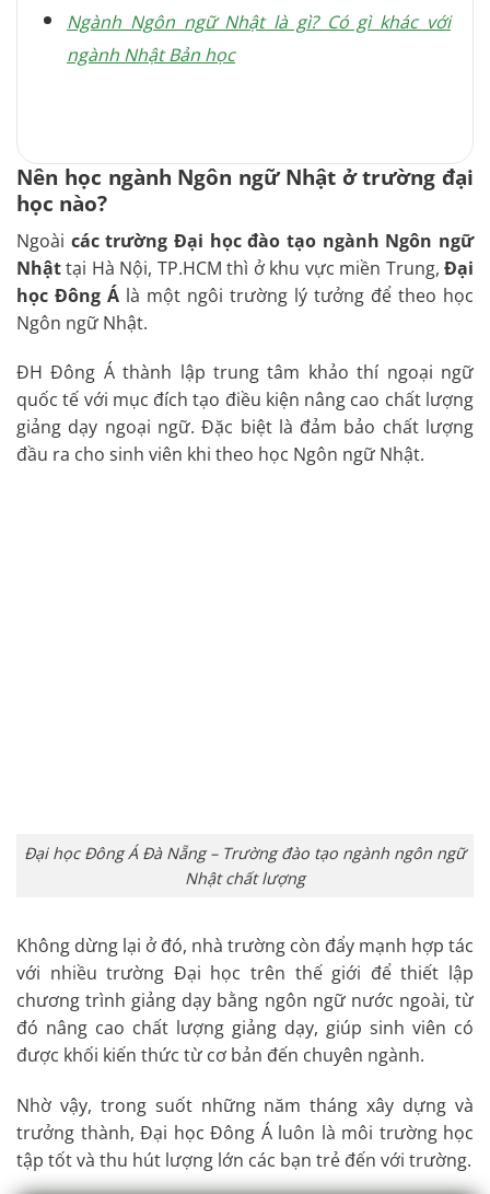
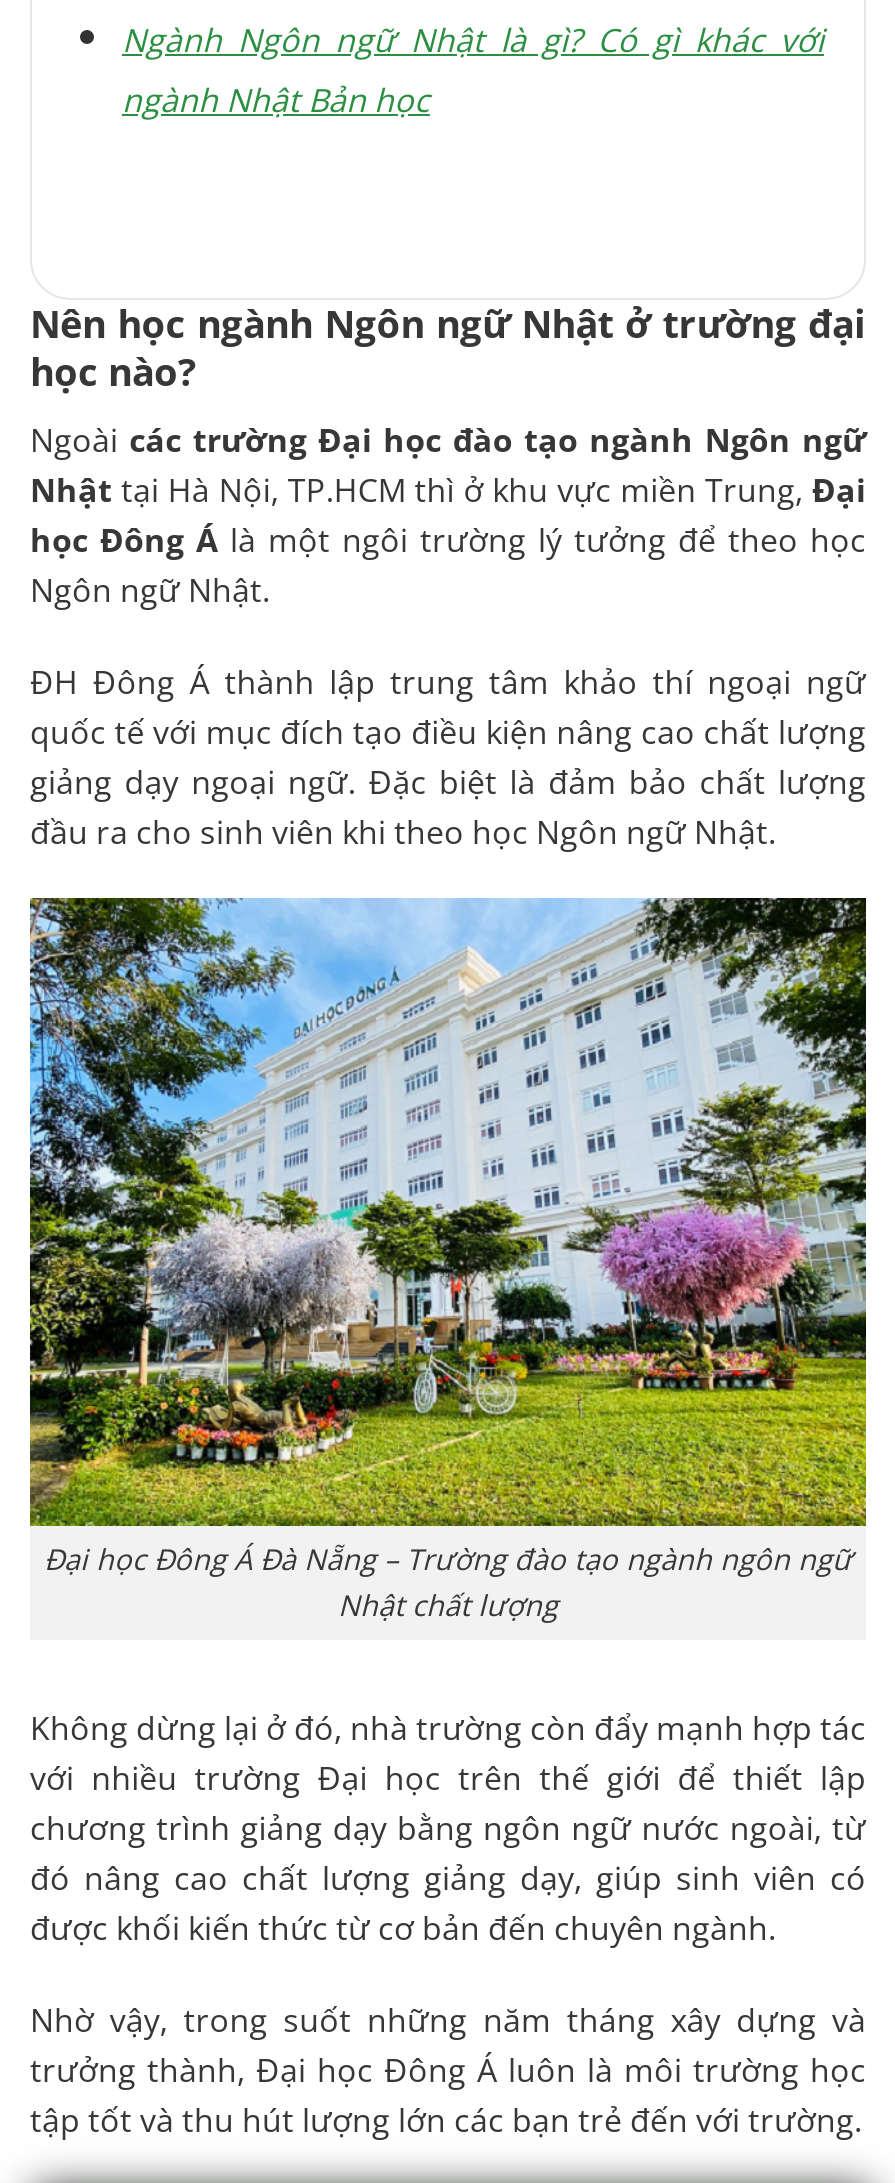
none -> [28,895,868,1529] [image]

